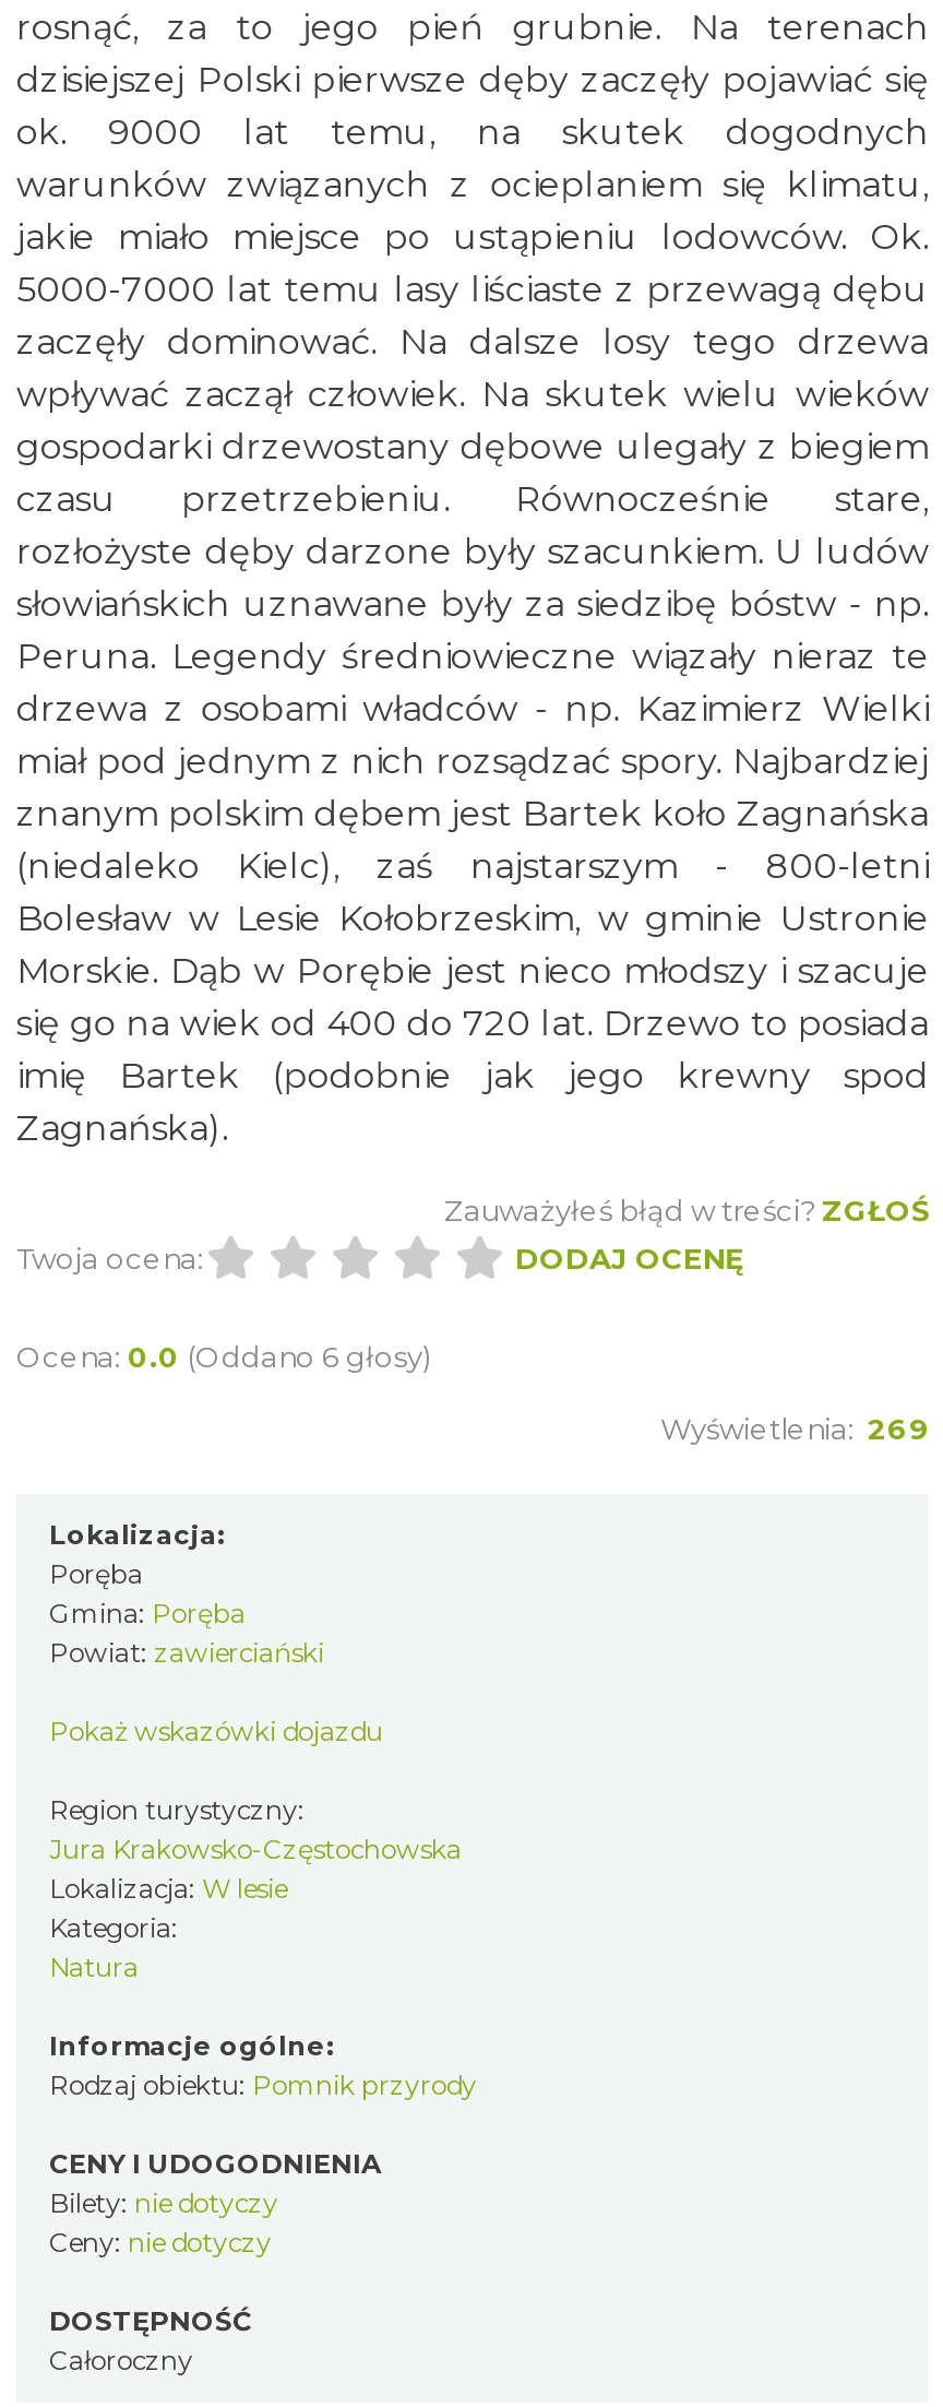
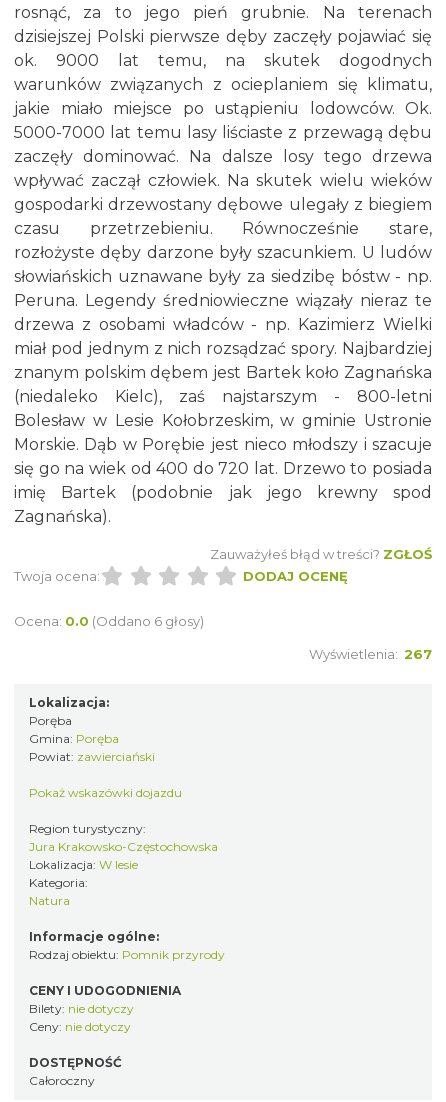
[660,1411,929,1446] Wyświetlenia: 269 -> [309,646,432,662] Wyświetlenia: 267

